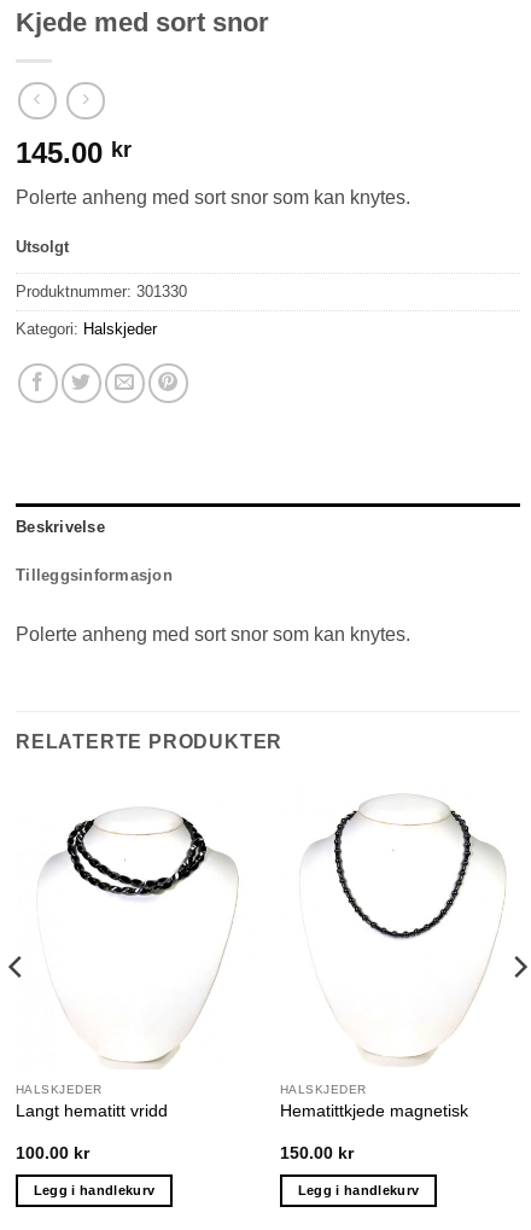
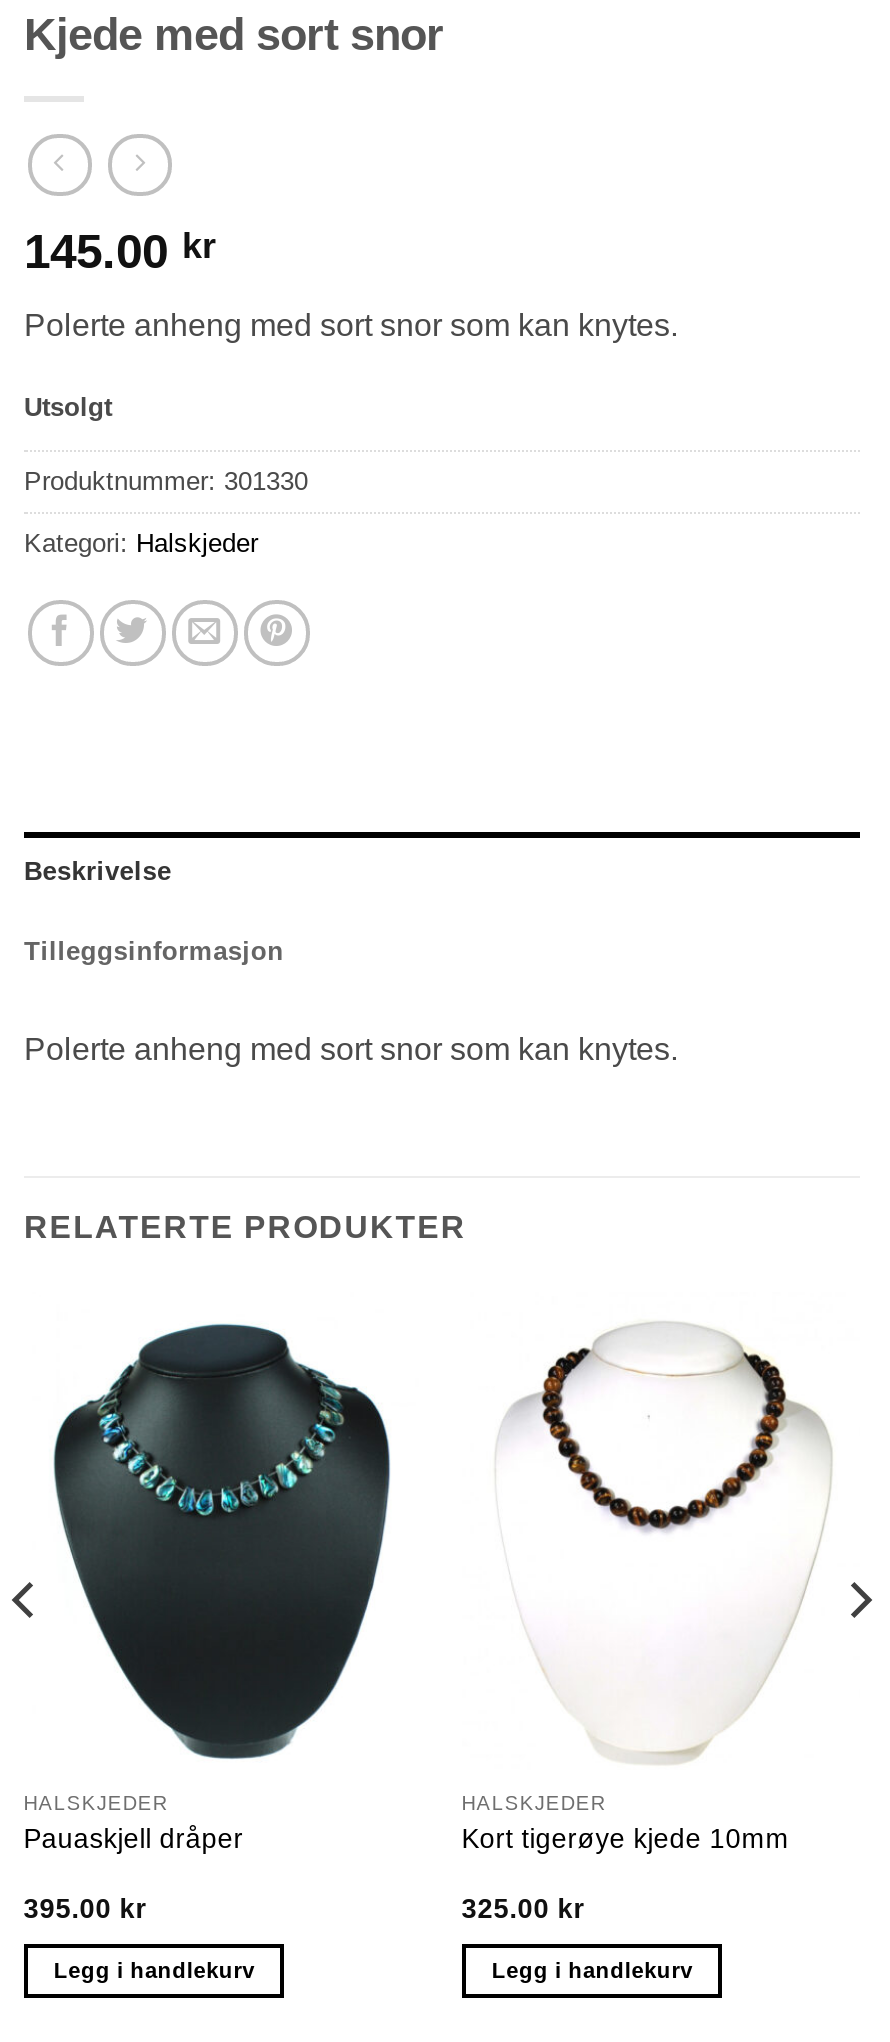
[15,800,238,1120] [image] | Langt hematitt vridd -> [24,1322,392,1854] [image] | Pauaskjell dråper
[314,794,506,940] [image] -> [528,1332,832,1554] [image]
[280,1102,468,1120] Hematittkjede magnetisk -> [462,1824,790,1854] Kort tigerøye kjede 10mm
[15,1144,89,1162] 100.00 kr -> [24,1893,146,1923] 395.00 kr
[280,1144,353,1162] 150.00 kr -> [462,1893,584,1923] 325.00 kr

